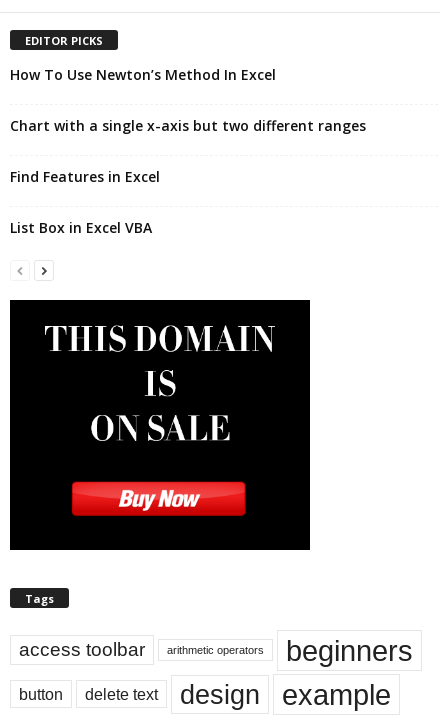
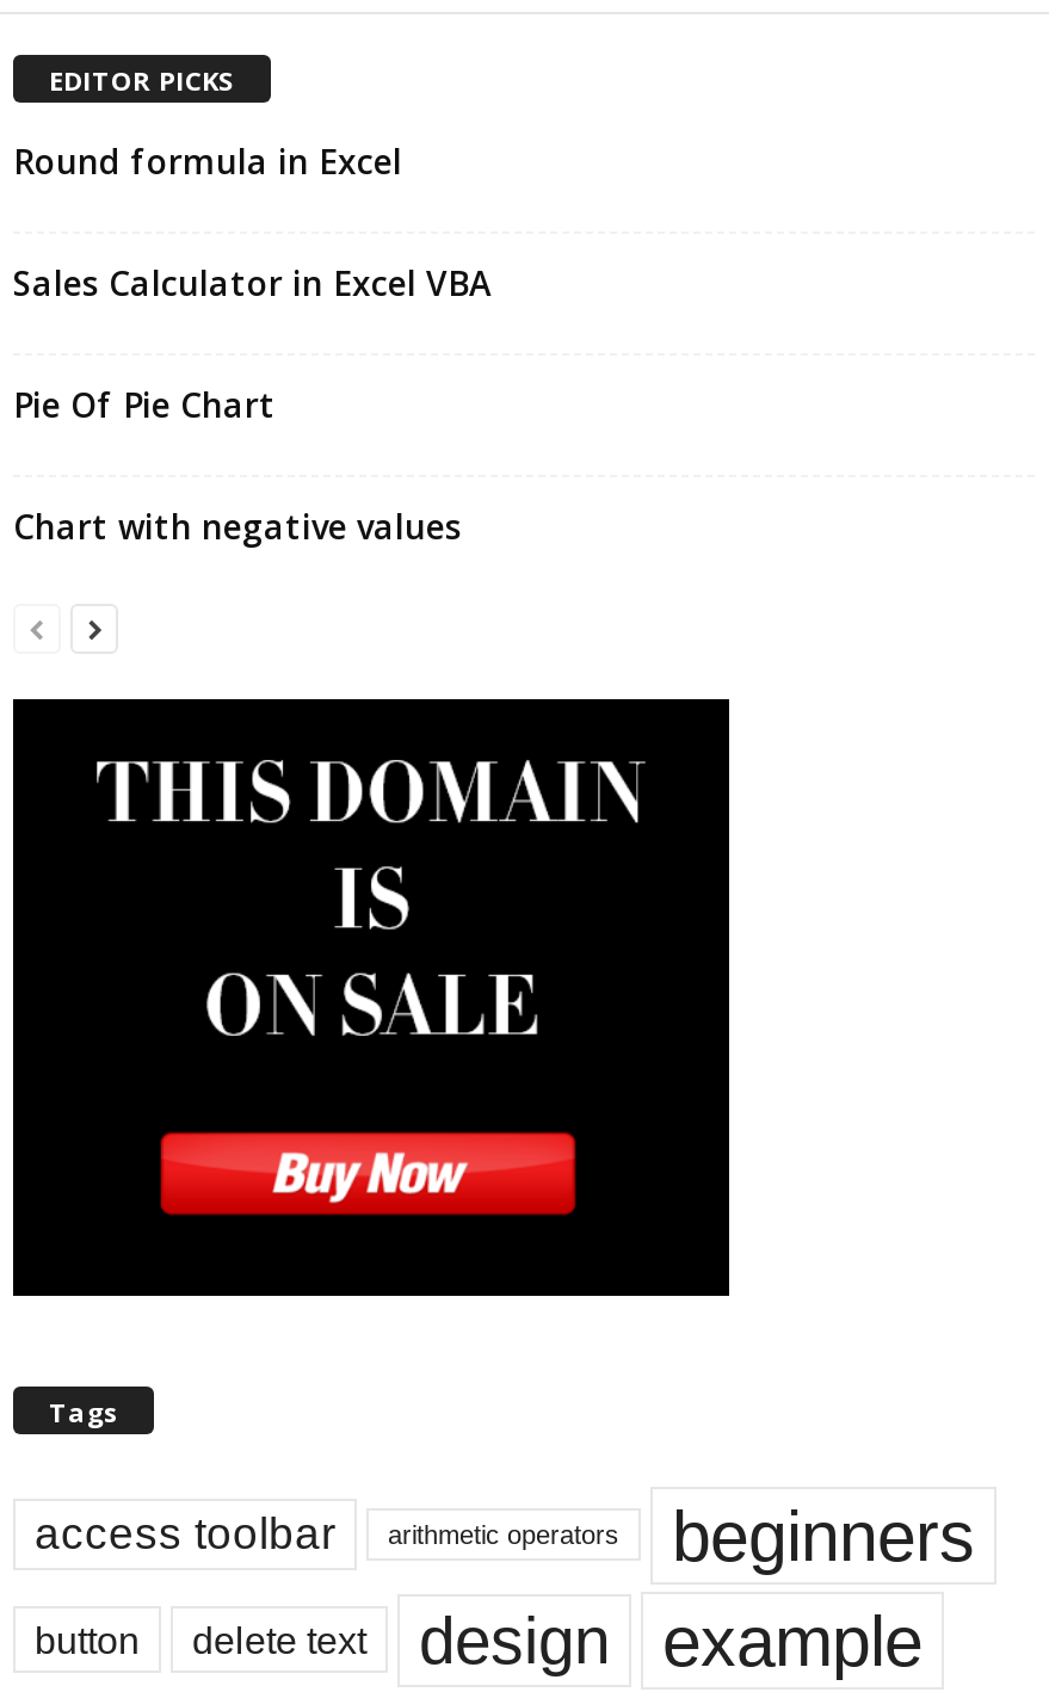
[10,65,276,84] How To Use Newton’s Method In Excel -> [13,139,402,185] Round formula in Excel
[10,116,366,135] Chart with a single x-axis but two different ranges -> [13,261,490,306] Sales Calculator in Excel VBA
[10,167,160,186] Find Features in Excel -> [13,383,276,428] Pie Of Pie Chart
[10,218,152,237] List Box in Excel VBA -> [13,504,462,550] Chart with negative values

